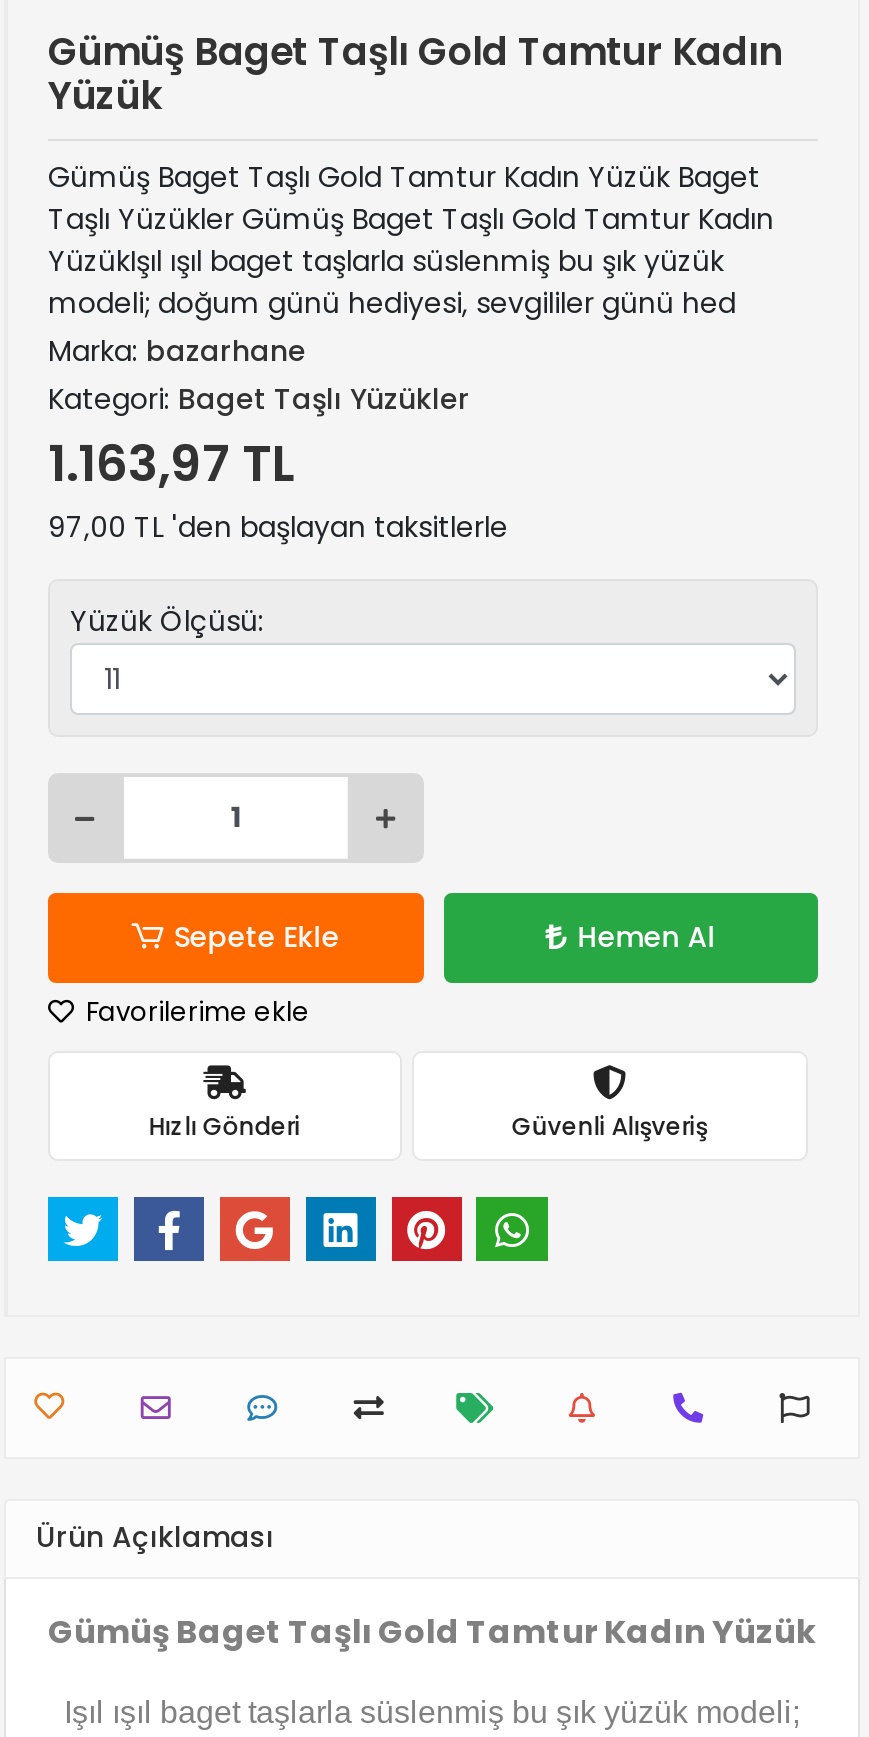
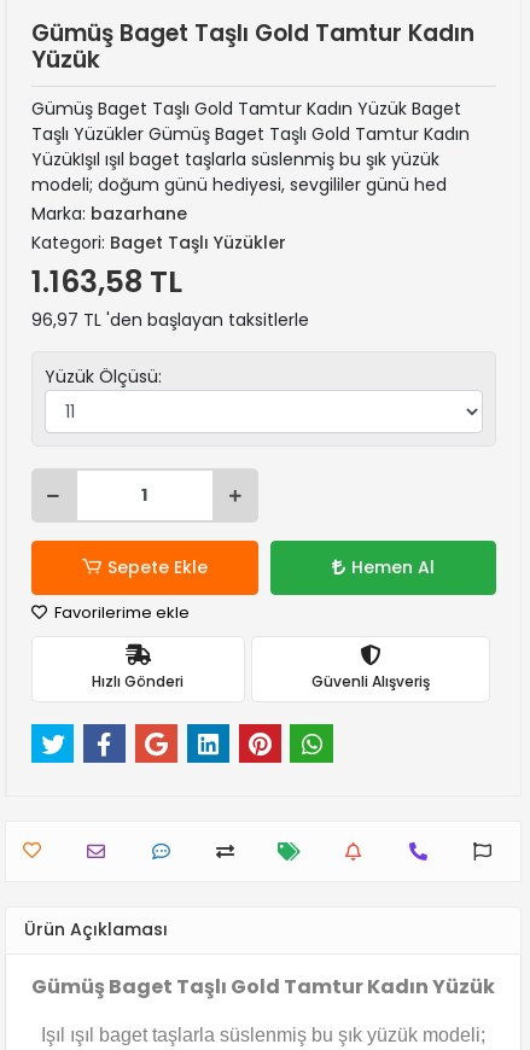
[48,429,296,499] 1.163,97 TL -> [31,261,182,303] 1.163,58 TL
[48,507,508,547] 97,00 TL 'den başlayan taksitlerle -> [31,308,309,332] 96,97 TL 'den başlayan taksitlerle

